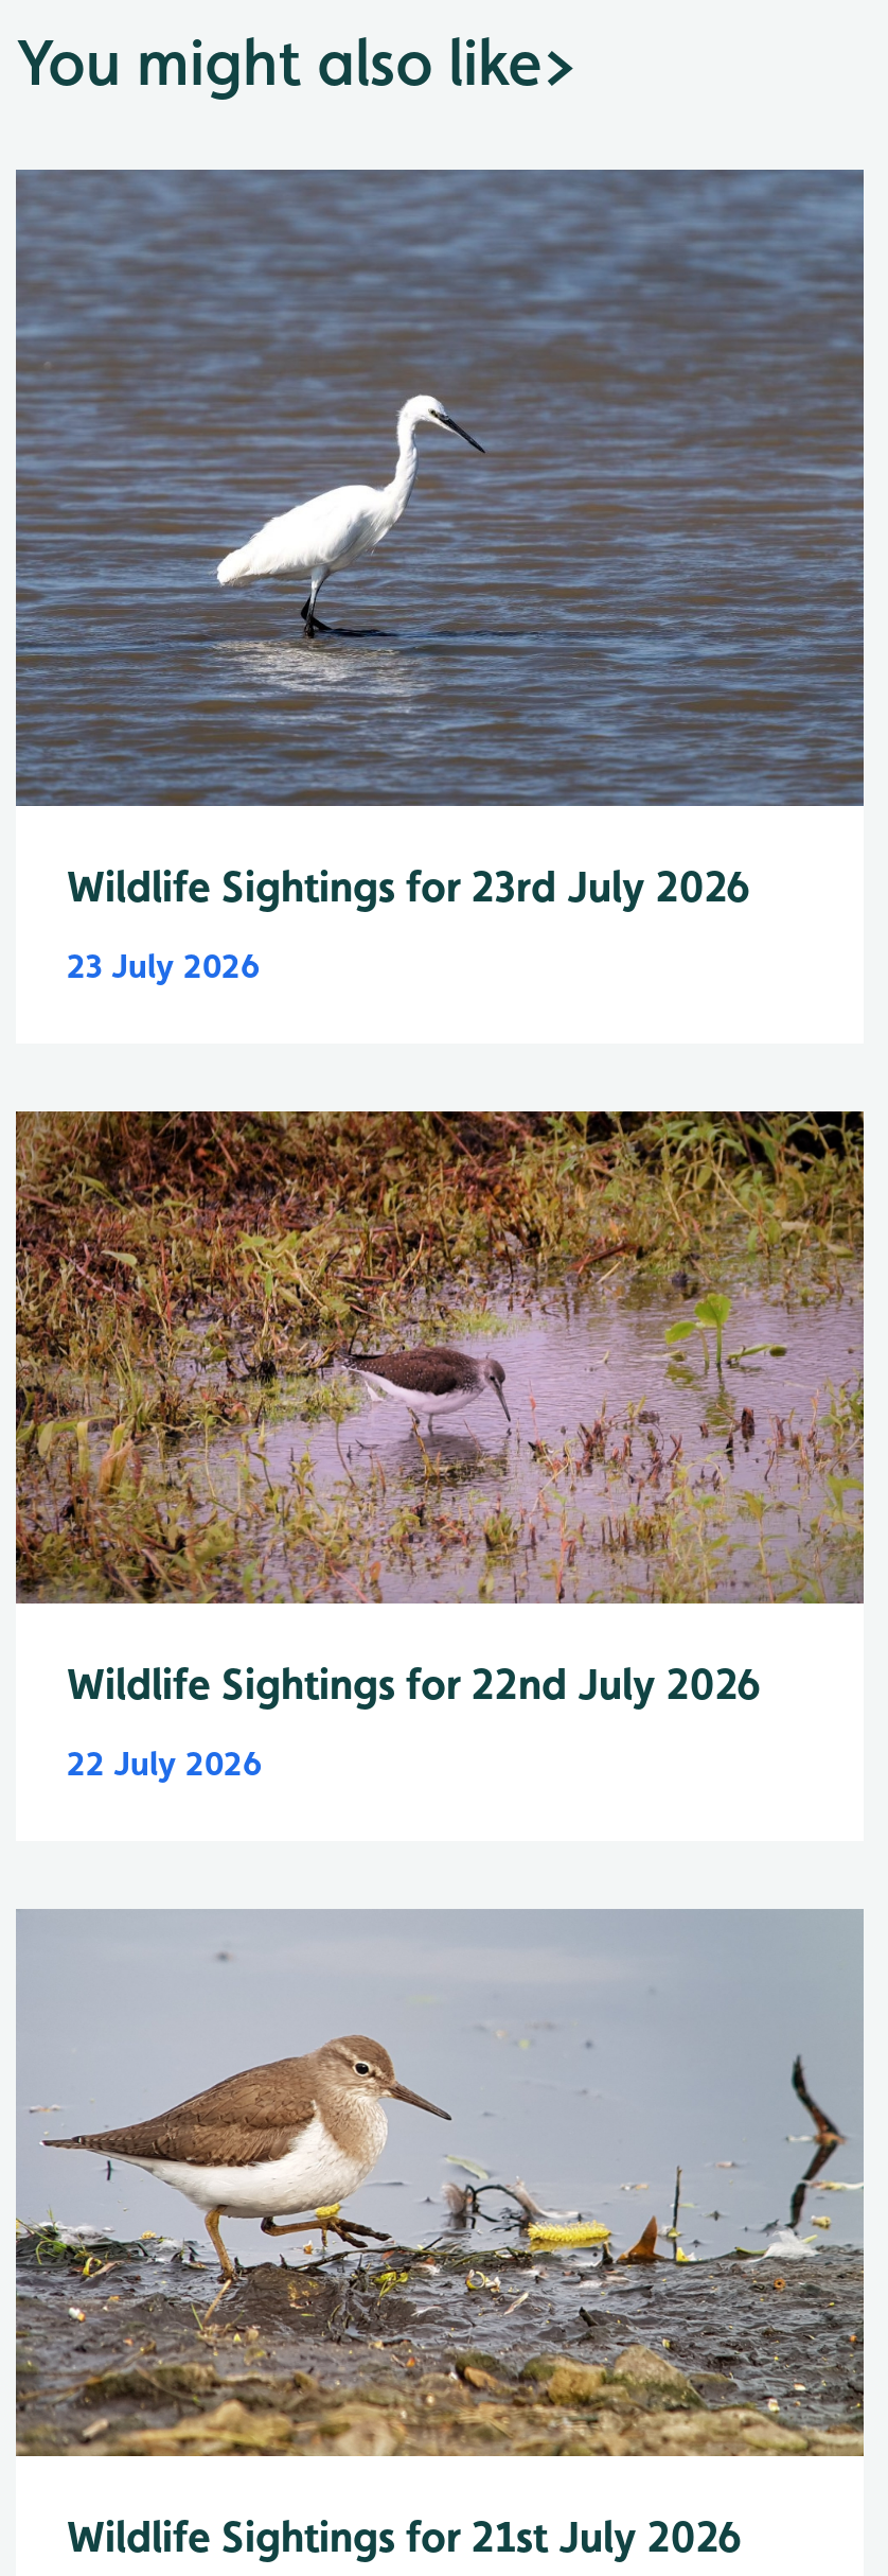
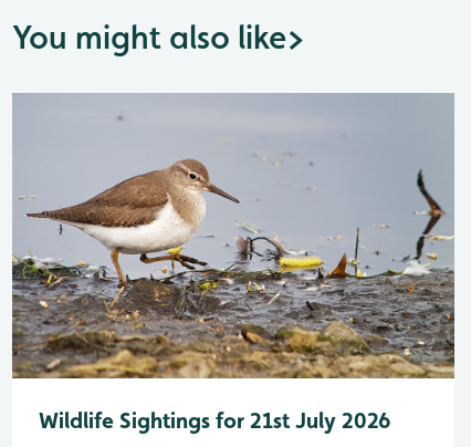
[14,170,866,987] [image] | Wildlife Sightings for 23rd July 2026 | 23 July 2026 -> none
[14,1109,866,1784] [image] | Wildlife Sightings for 22nd July 2026 | 22 July 2026 -> none

